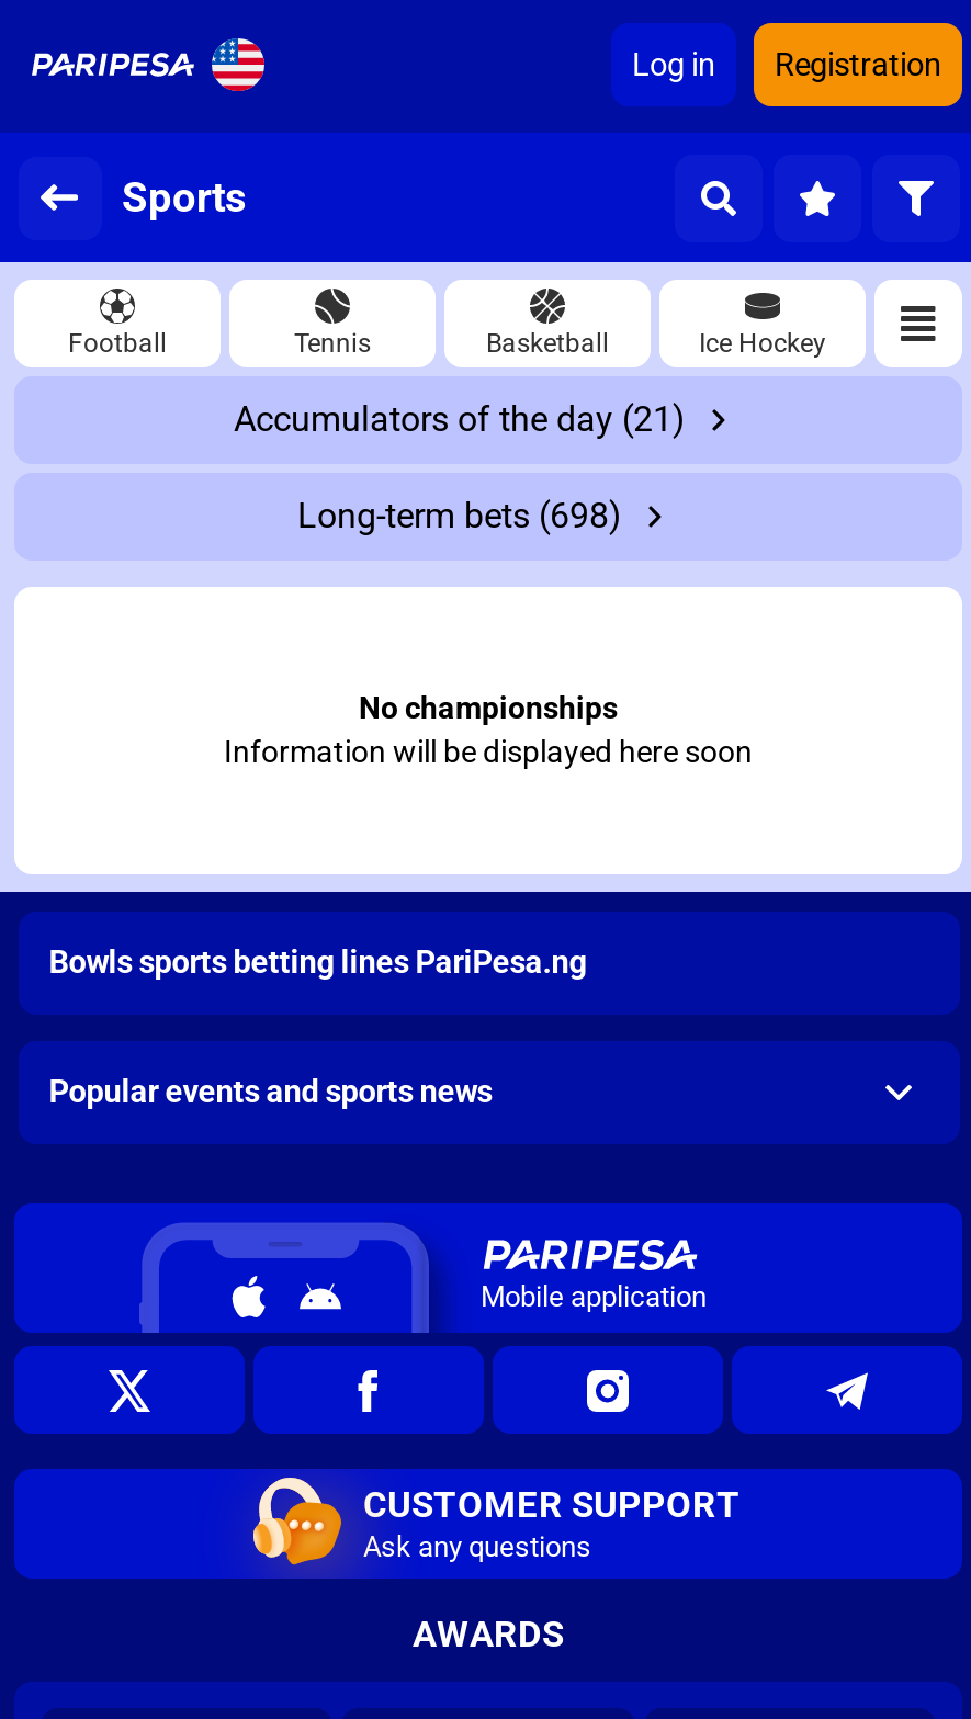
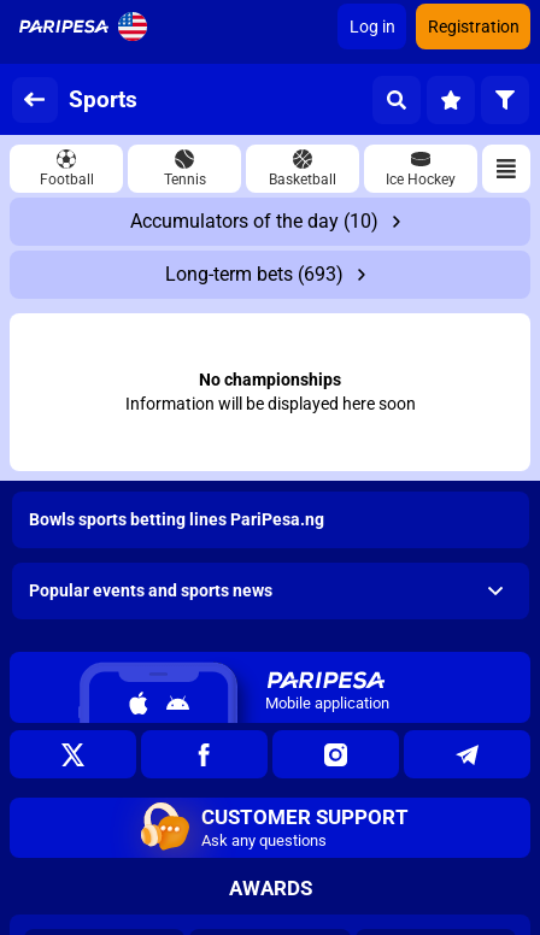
[234,398,686,440] Accumulators of the day (21) -> [130,210,378,233] Accumulators of the day (10)
[297,495,622,536] Long-term bets (698) -> [165,263,344,286] Long-term bets (693)

